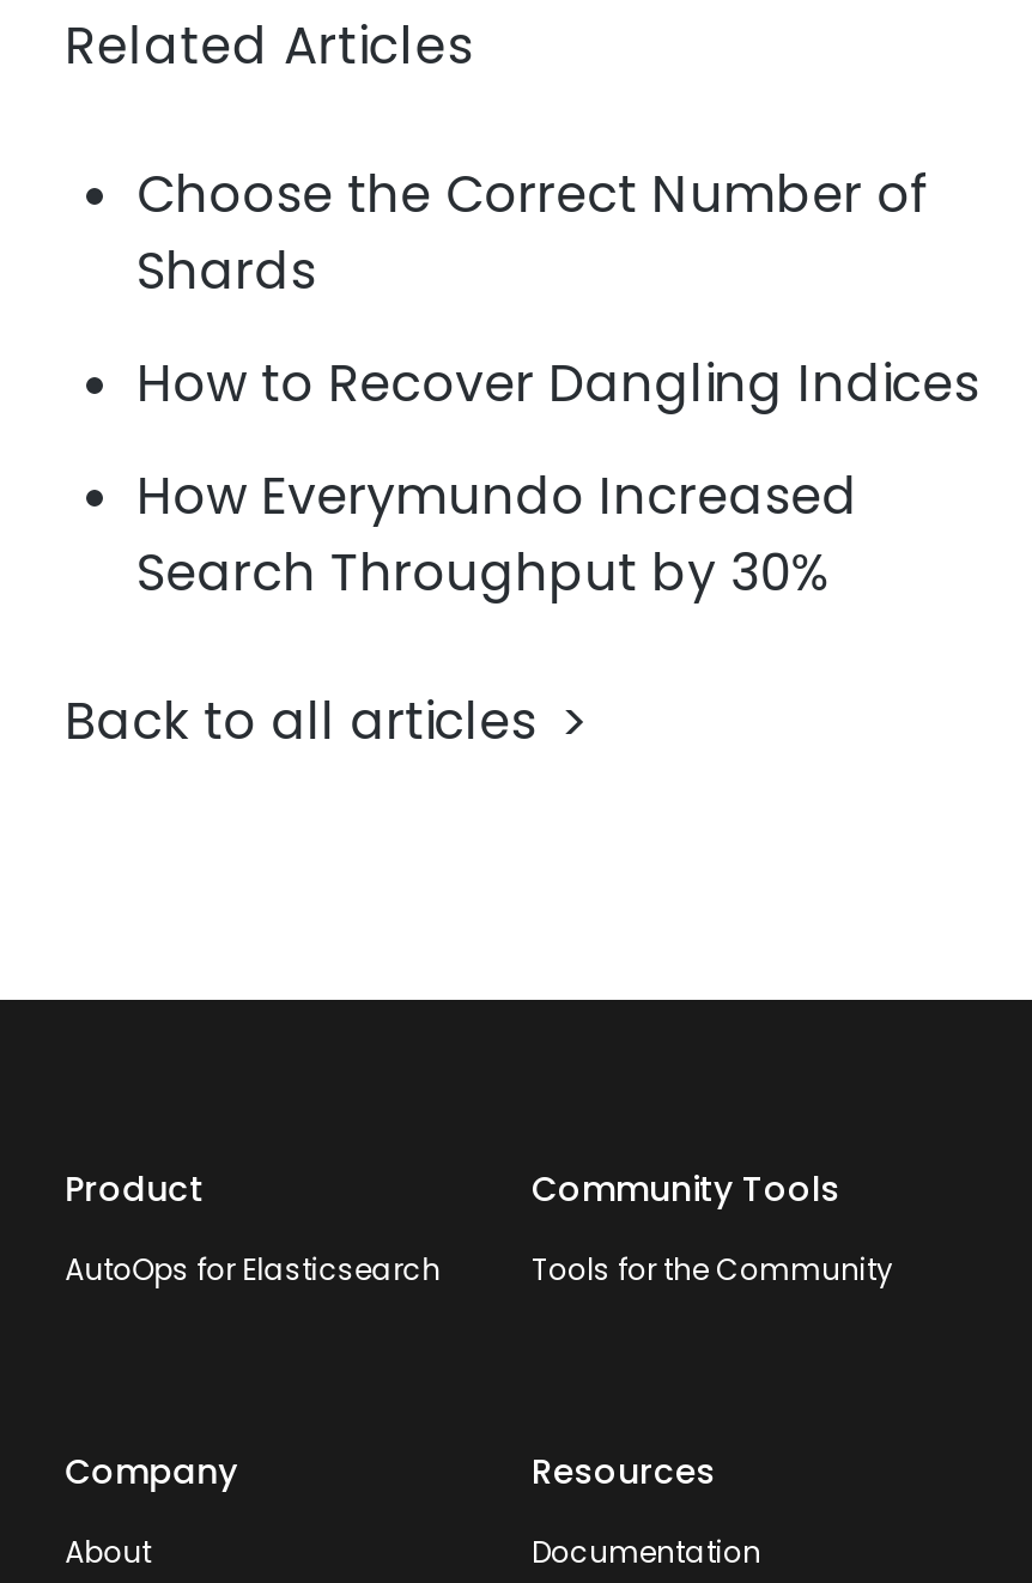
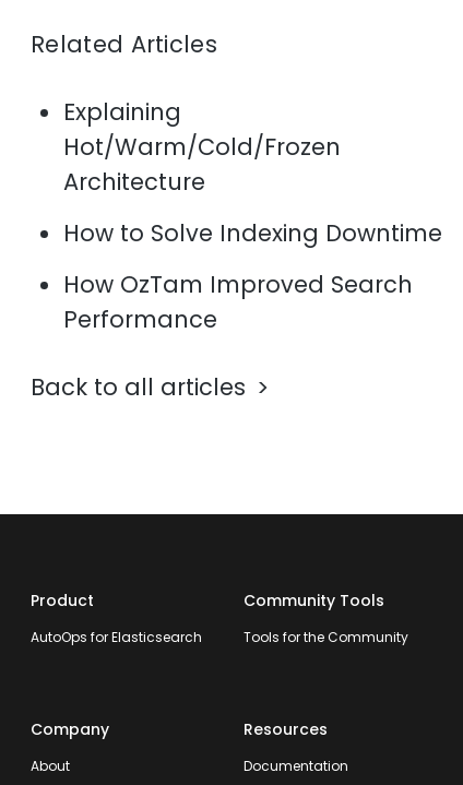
[137,160,929,306] Choose the Correct Number of | Shards -> [63,96,341,198] Explaining | Hot/Warm/Cold/Frozen | Architecture
[137,349,980,418] How to Recover Dangling Indices -> [63,217,442,249] How to Solve Indexing Downtime
[137,461,857,608] How Everymundo Increased | Search Throughput by 30% -> [63,269,413,335] How OzTam Improved Search | Performance

